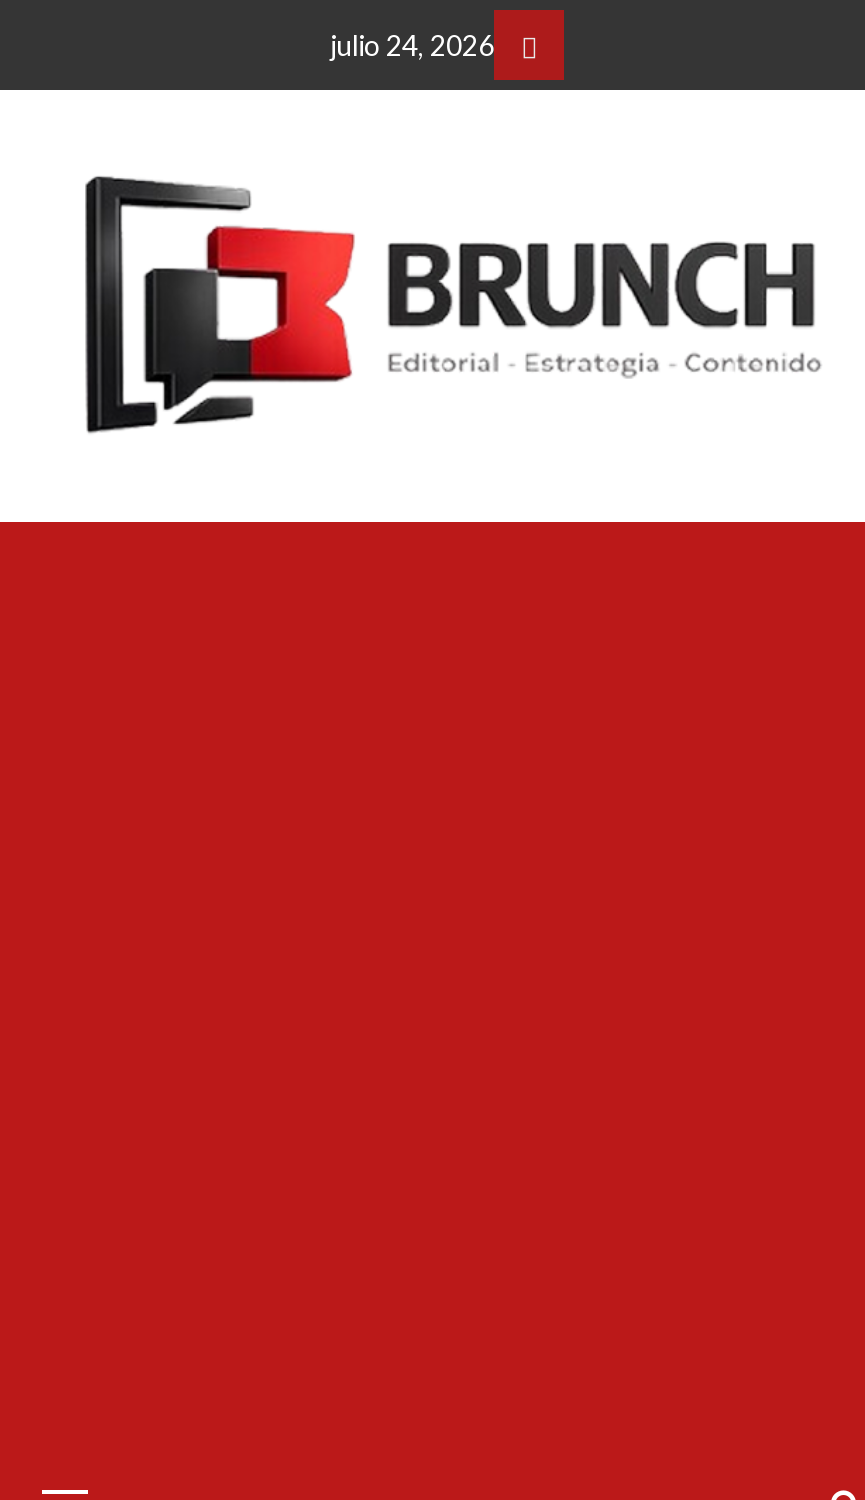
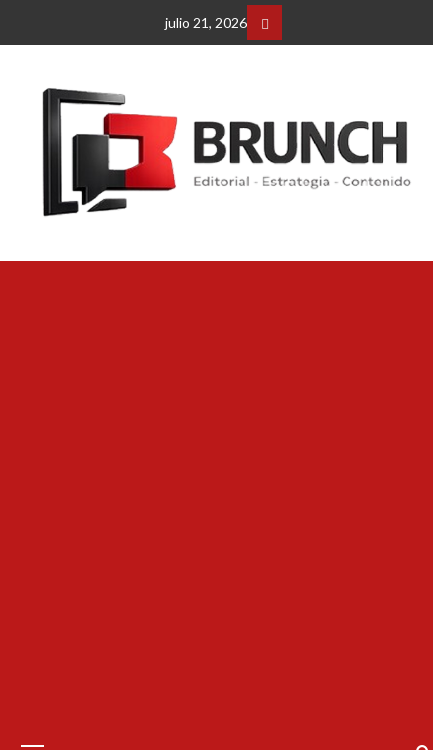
[330,28,494,62] julio 24, 2026 -> [165,14,247,31] julio 21, 2026

